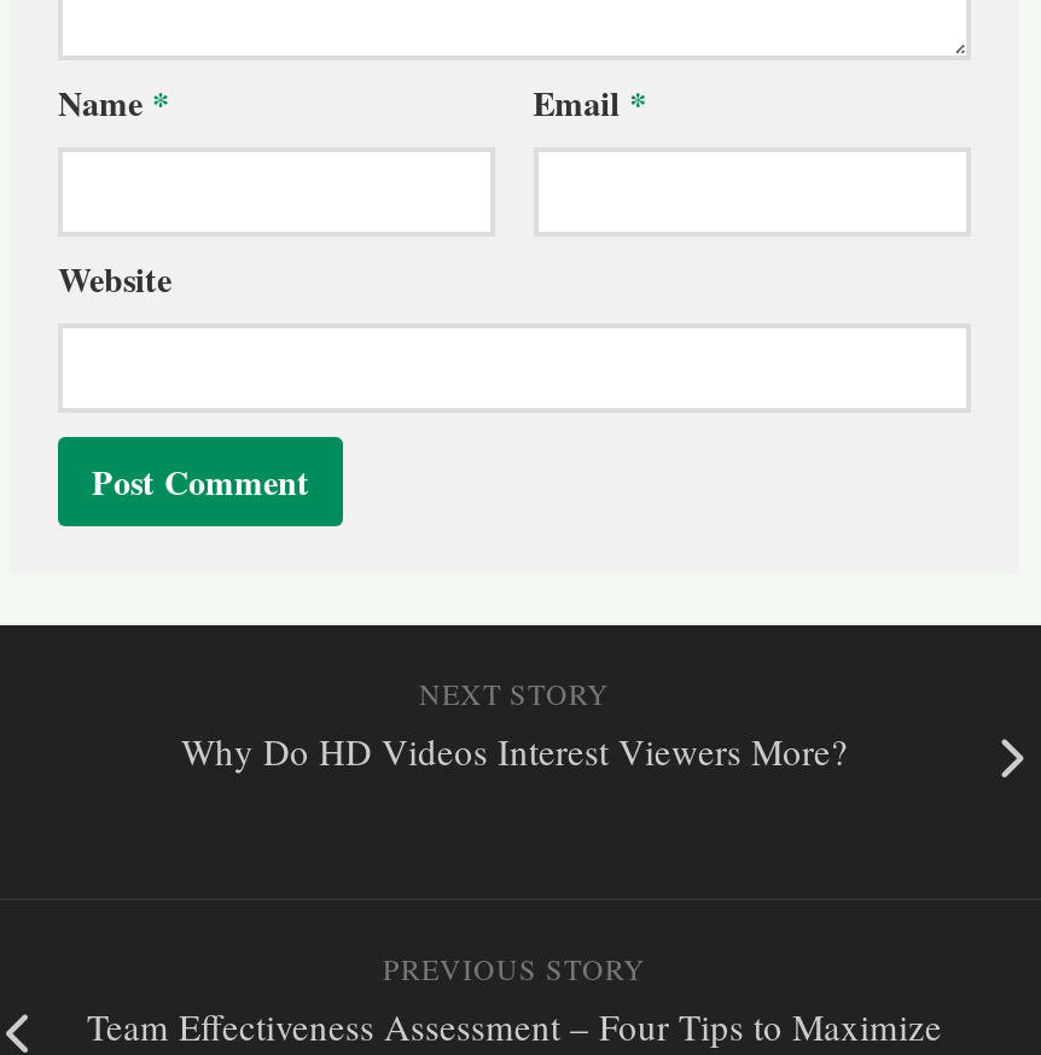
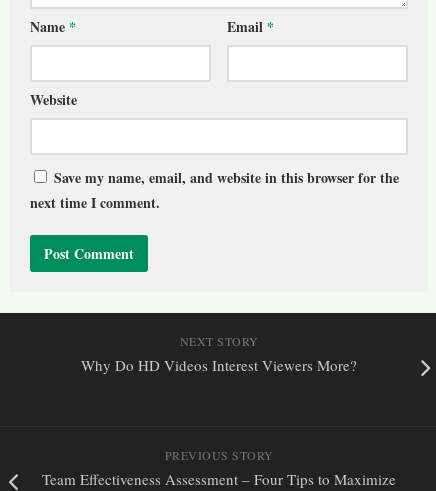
none -> [30,167,399,213] Save my name, email, and website in this browser for the | next time I comment.

